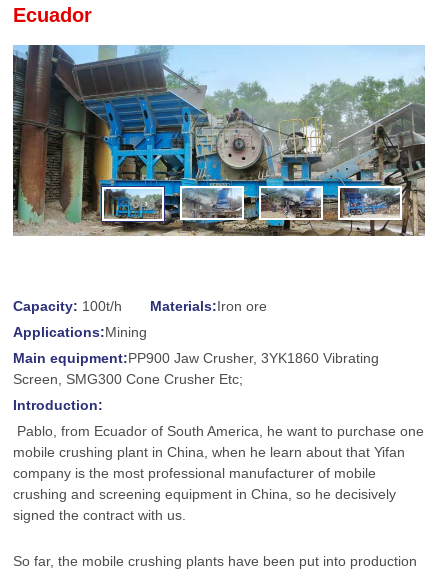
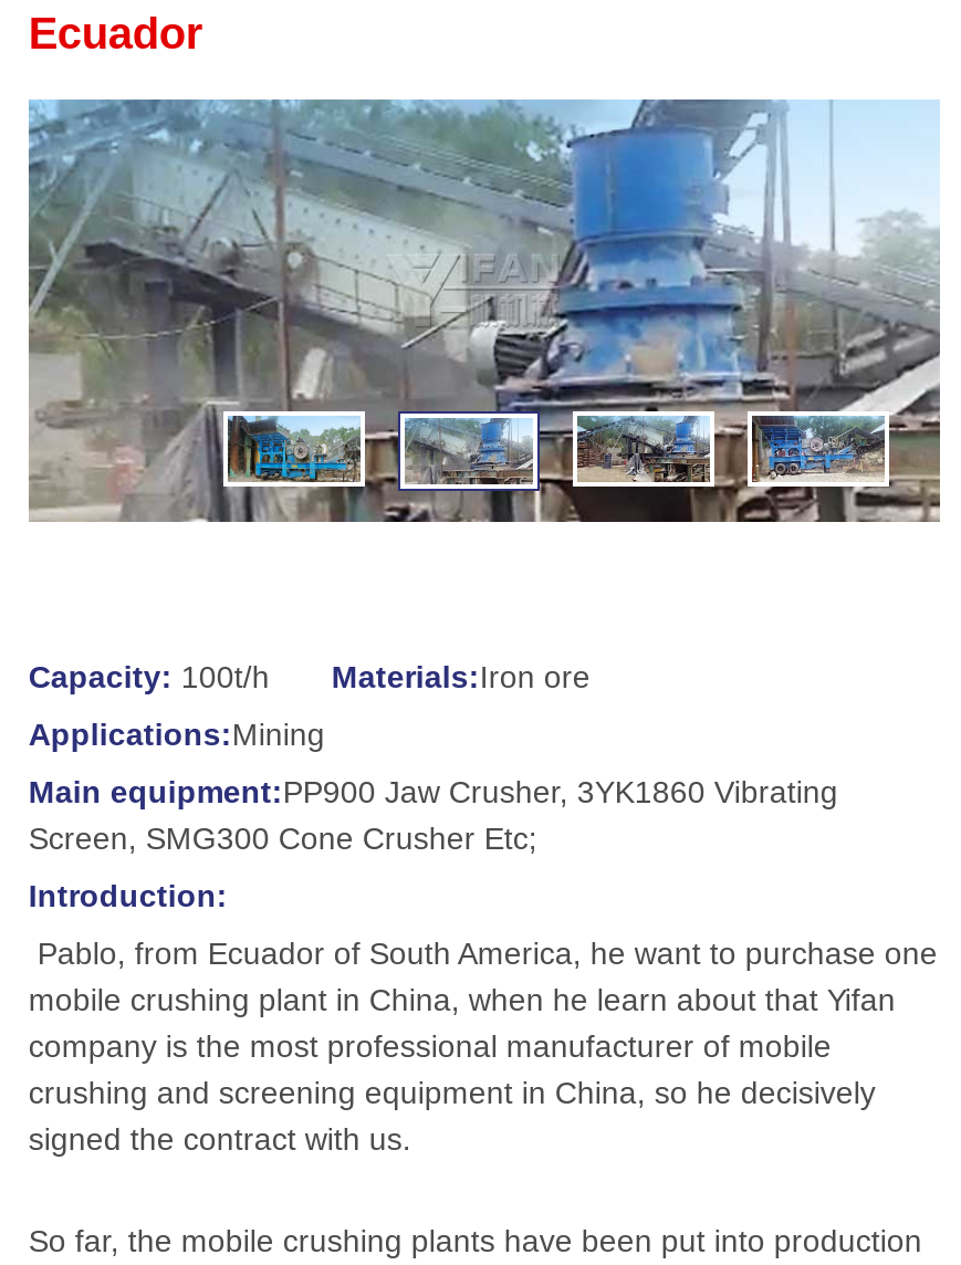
[12,44,426,237] [image] -> [27,97,940,524] [image]

